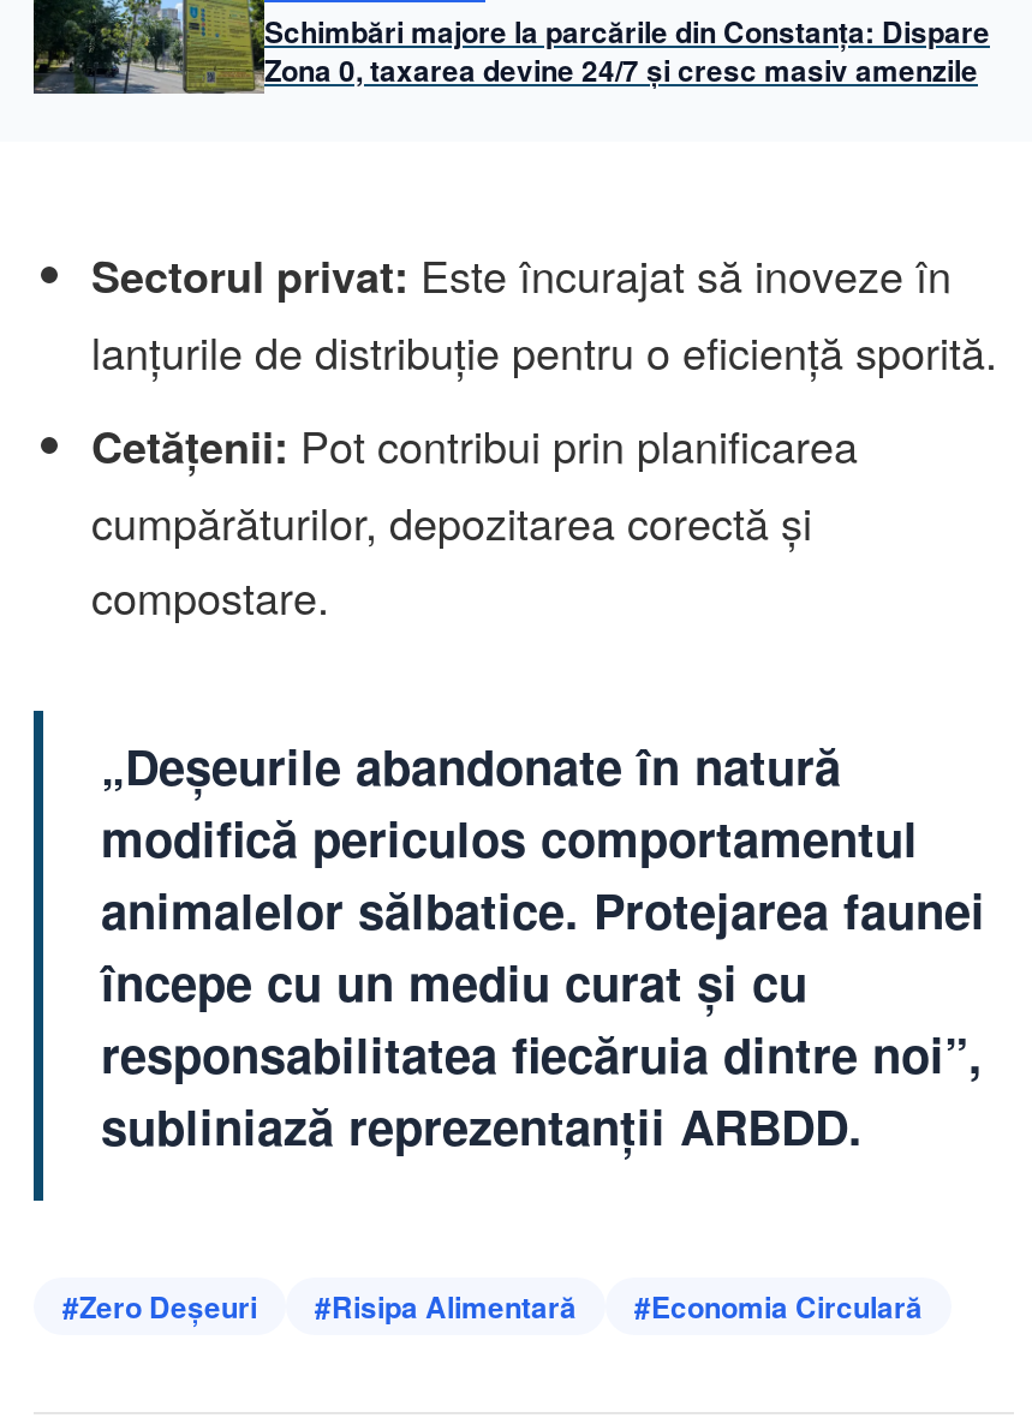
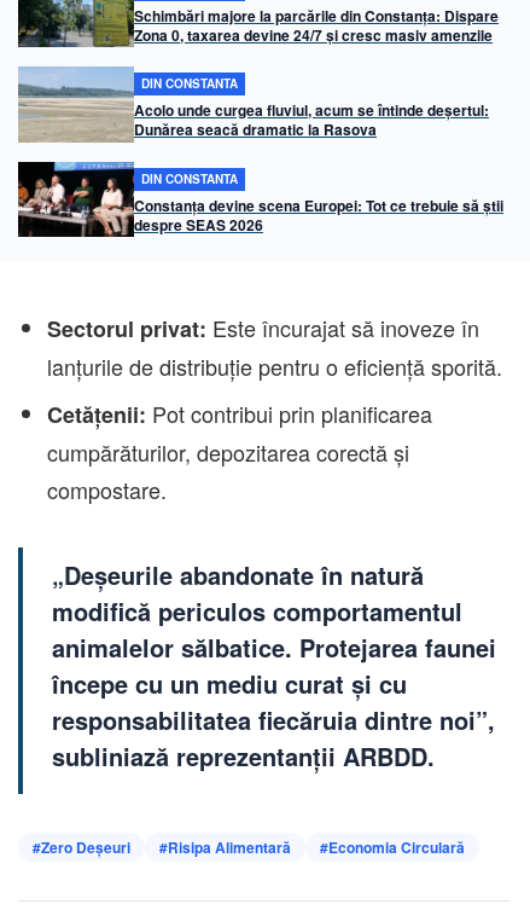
none -> [17,66,503,235] [image] | DIN CONSTANTA | Acolo unde curgea fluviul, acum se întinde deșertul: | Dunărea seacă dramatic la Rasova | DIN CONSTANTA | Constanța devine scena Europei: Tot ce trebuie să știi | despre SEAS 2026
none -> [17,161,124,238] [image]

